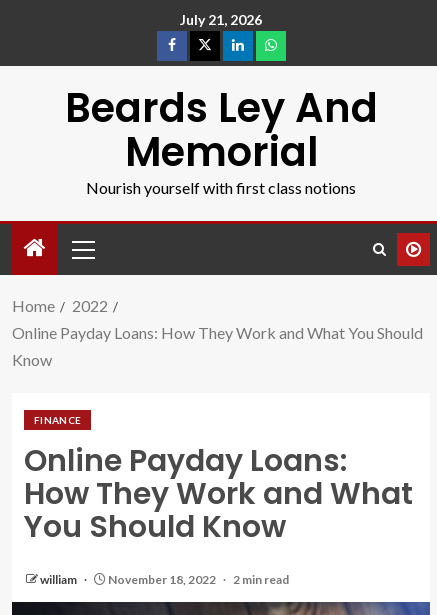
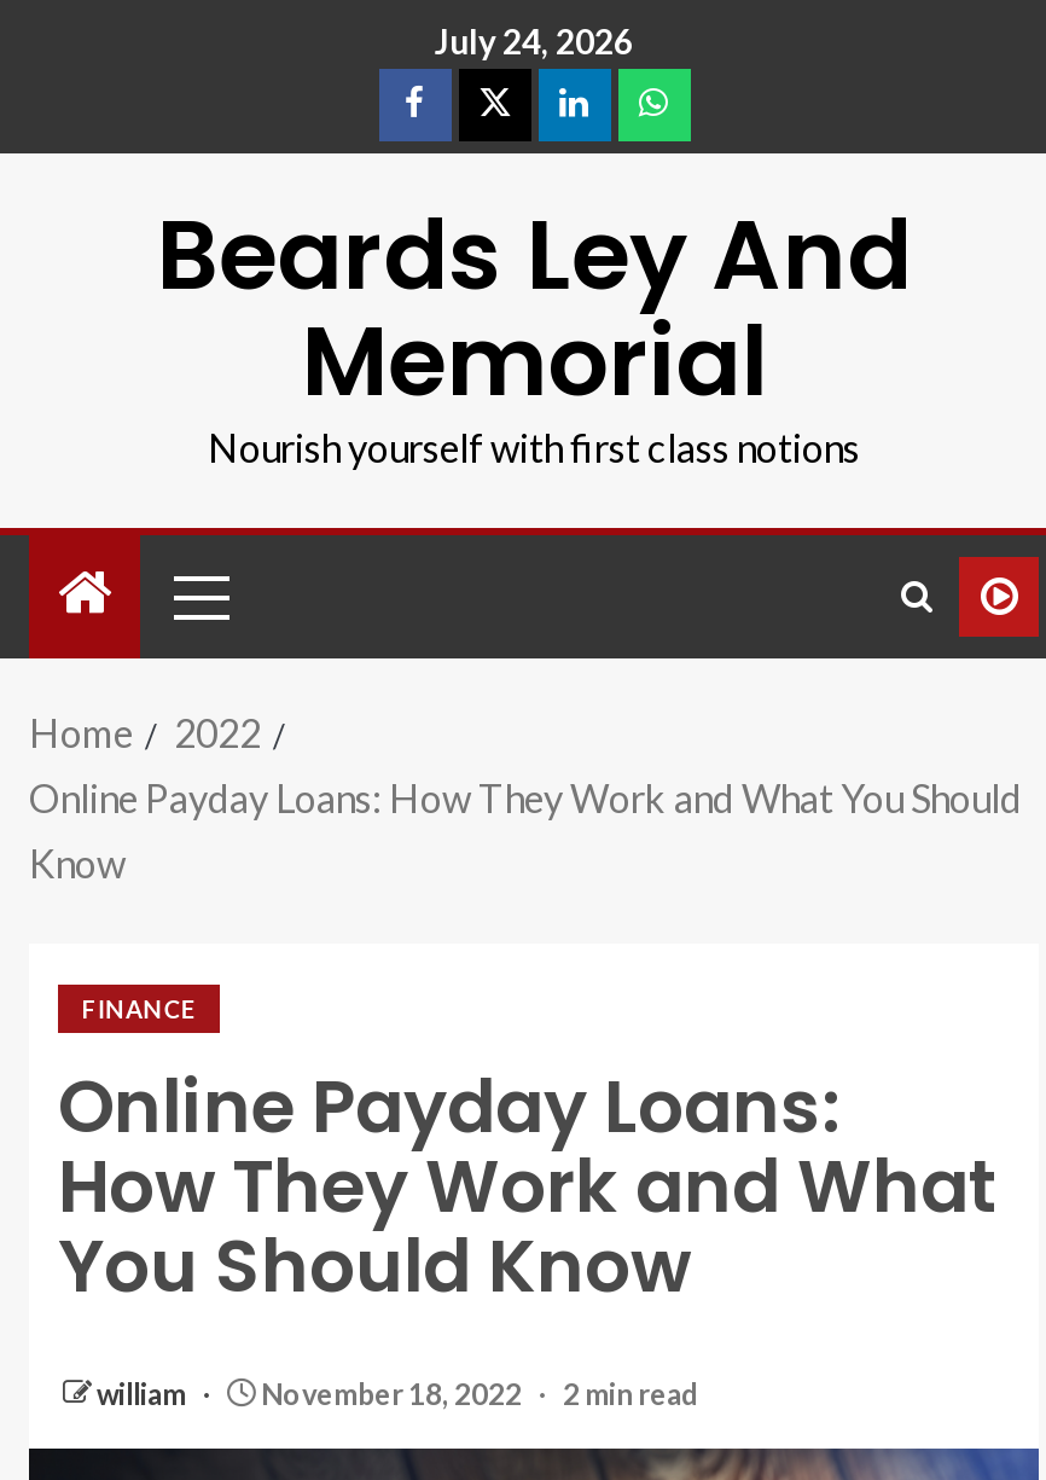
[180,11,262,28] July 21, 2026 -> [435,22,633,63] July 24, 2026

